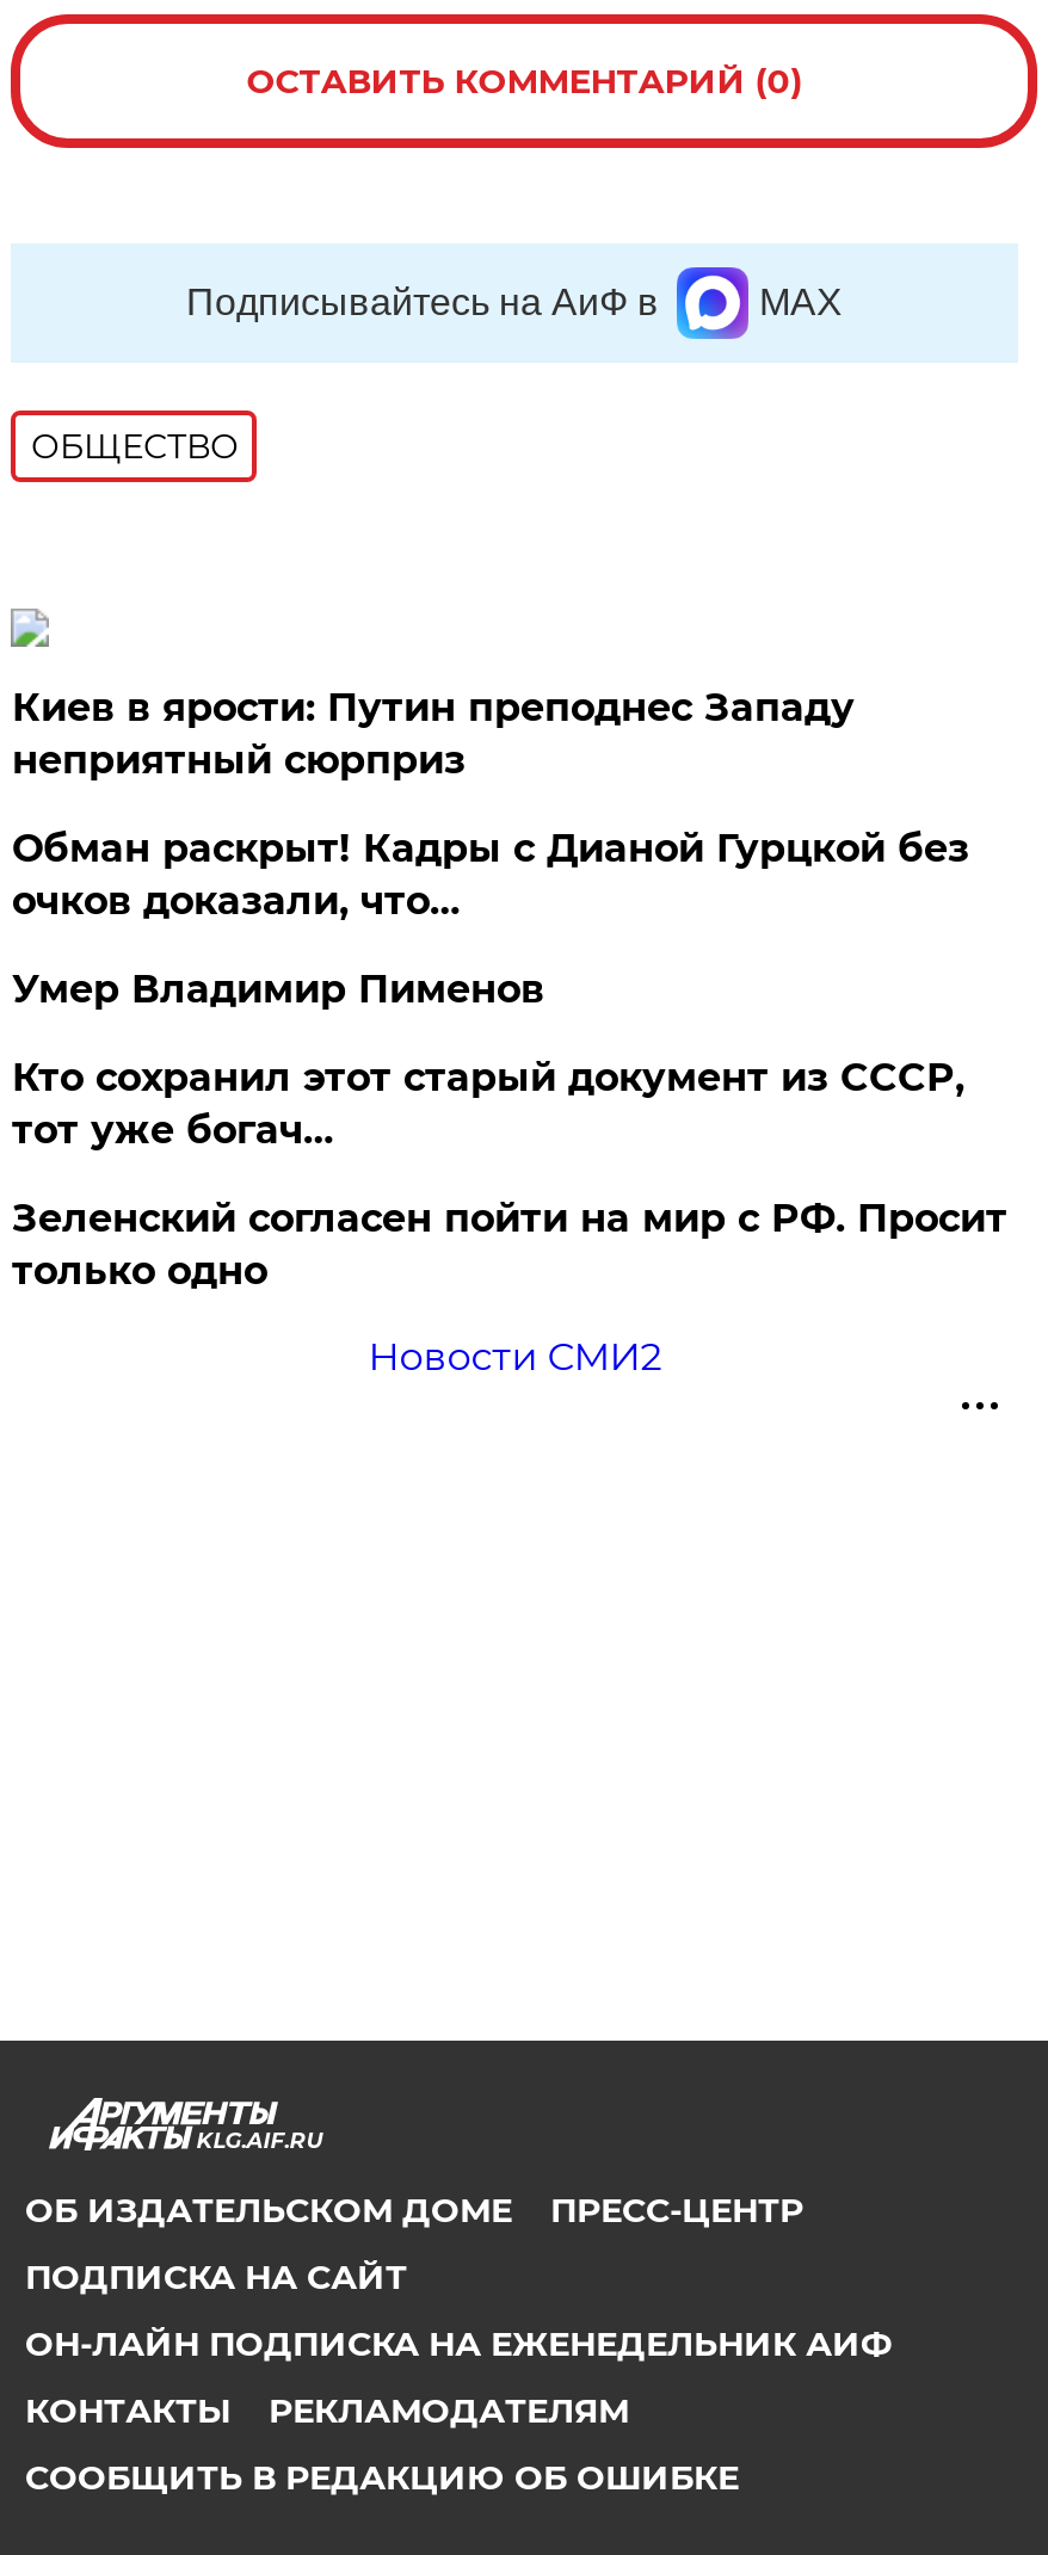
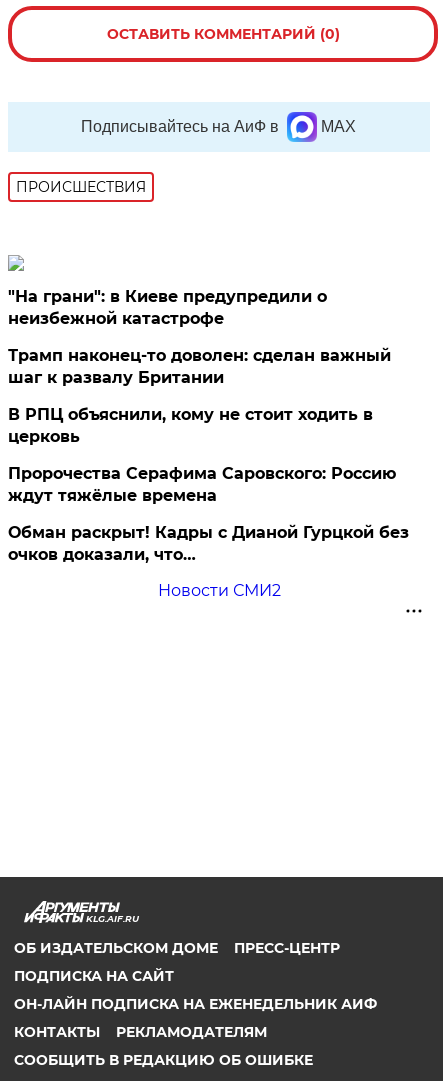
[31,425,238,468] ОБЩЕСТВО -> [16,178,146,196] ПРОИСШЕСТВИЯ
[12,685,854,783] Киев в ярости: Путин преподнес Западу | неприятный сюрприз -> [8,287,396,505] "На грани": в Киеве предупредили о | неизбежной катастрофе | Трамп наконец-то доволен: сделан важный | шаг к развалу Британии | В РПЦ объяснили, кому не стоит ходить в | церковь | Пророчества Серафима Саровского: Россию | ждут тяжёлые времена
moved [12,826,969,923] -> [8,523,409,564]: Обман раскрыт! Кадры с Дианой Гурцкой без | очков доказали, что…
[12,966,1007,1293] Умер Владимир Пименов | Кто сохранил этот старый документ из СССР, | тот уже богач… | Зеленский согласен пойти на мир с РФ. Просит | только одно -> none

